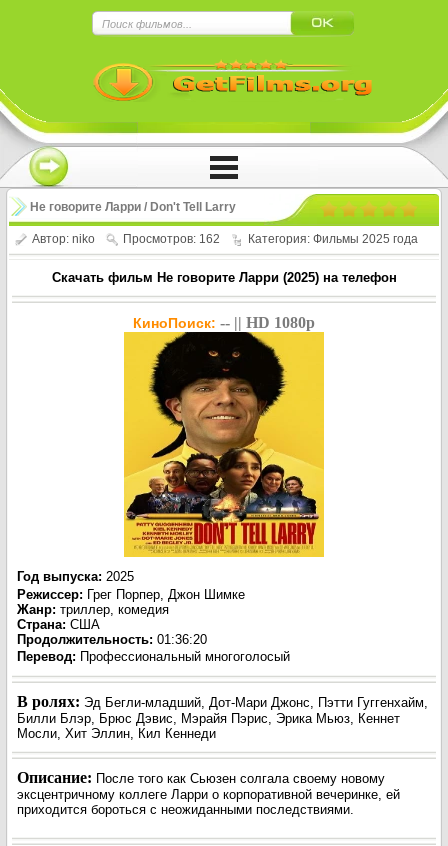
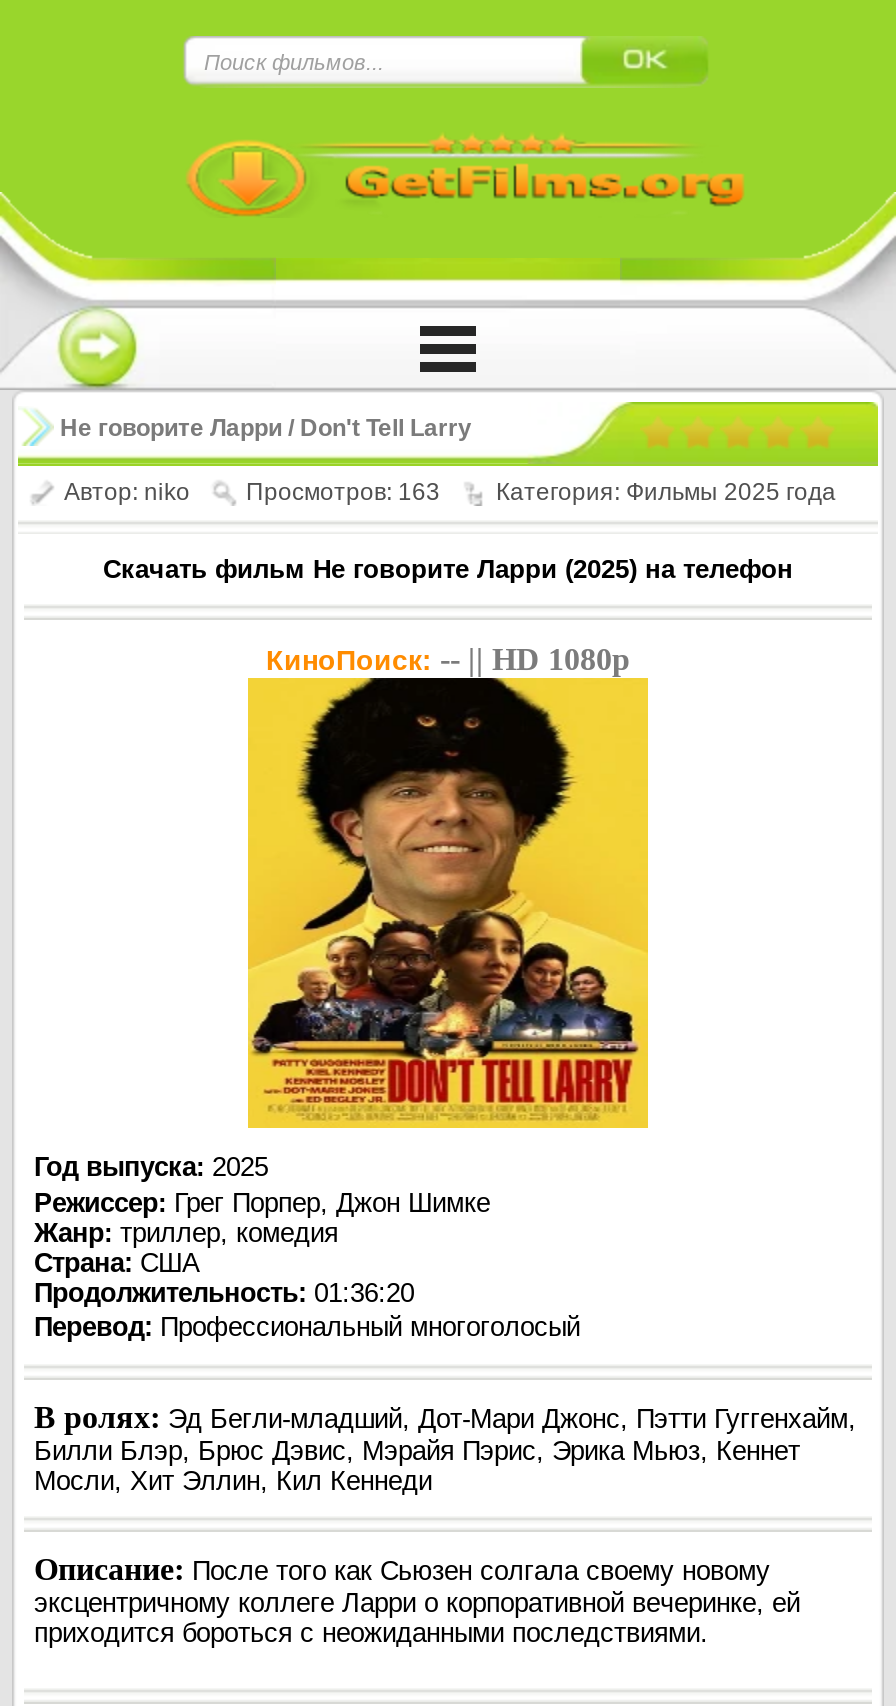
[123,232,220,246] Просмотров: 162 -> [246,478,440,506] Просмотров: 163

